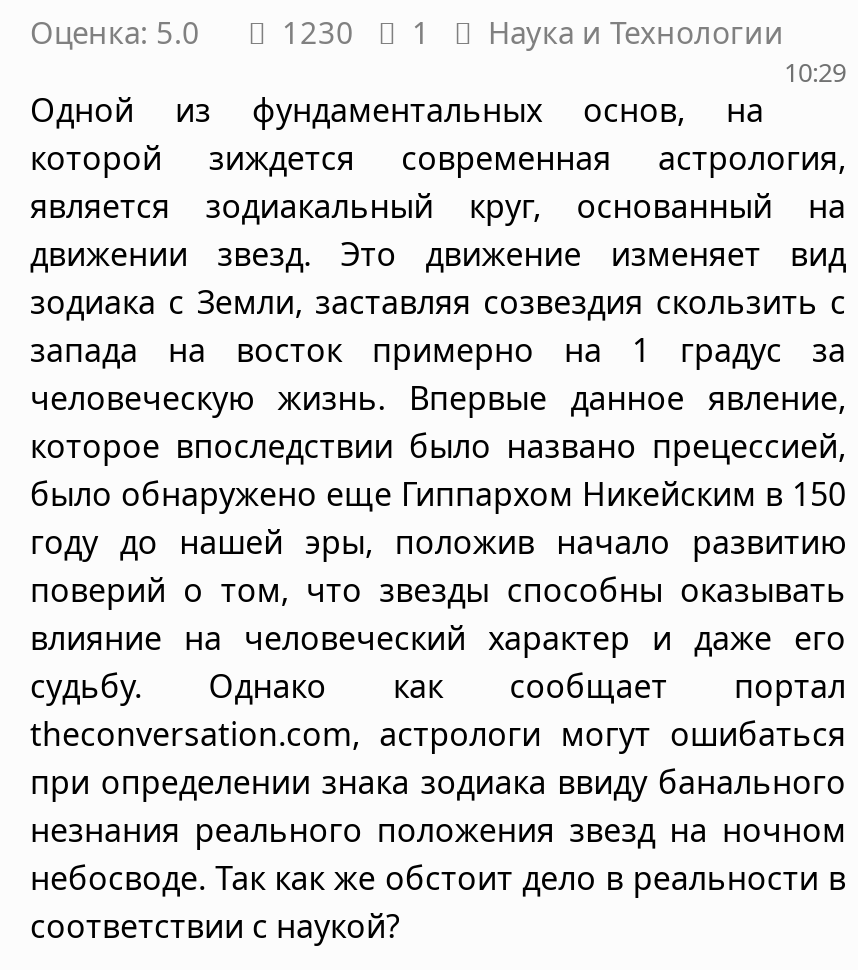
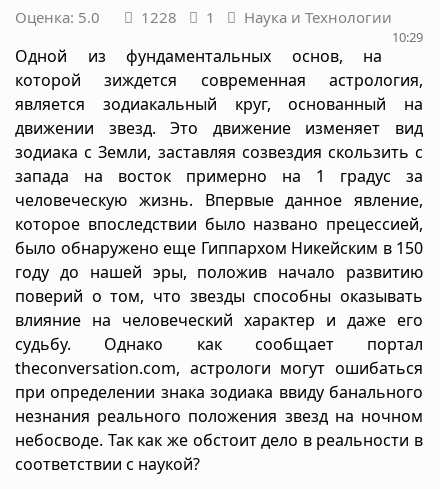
[30,11,784,51] Оценка: 5.0 1230 1 Наука и Технологии -> [15,7,392,27] Оценка: 5.0 1228 1 Наука и Технологии

